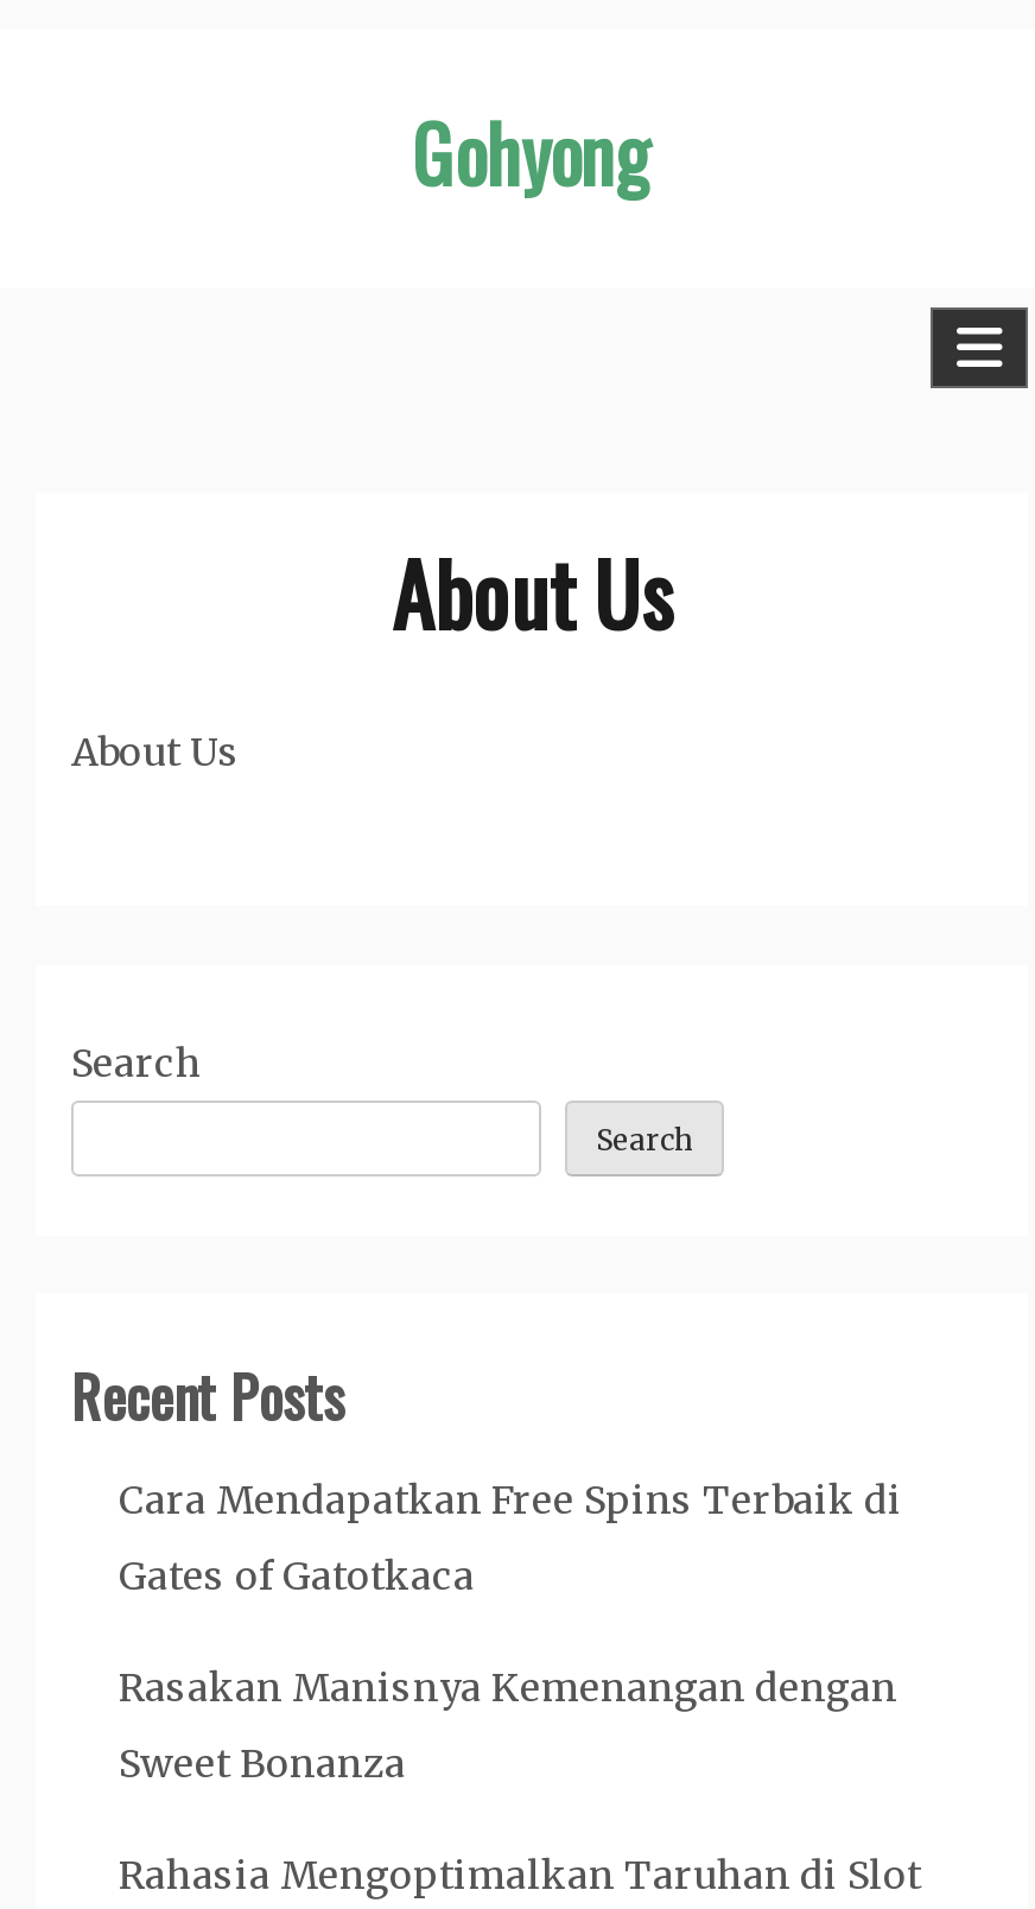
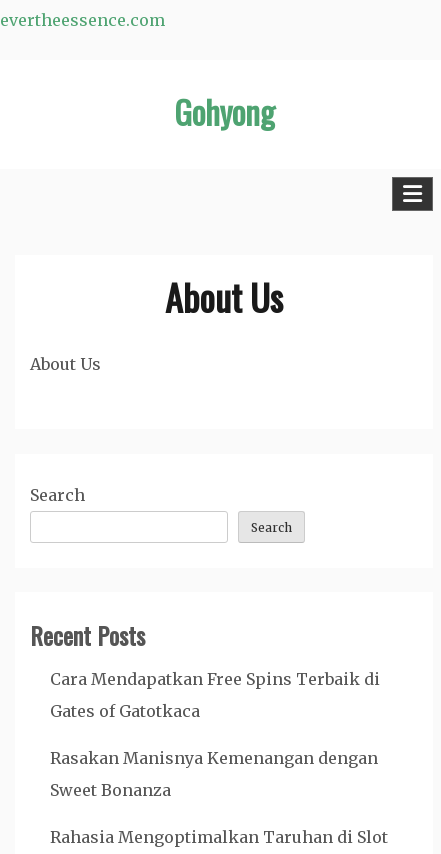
none -> [0,10,165,30] evertheessence.com

